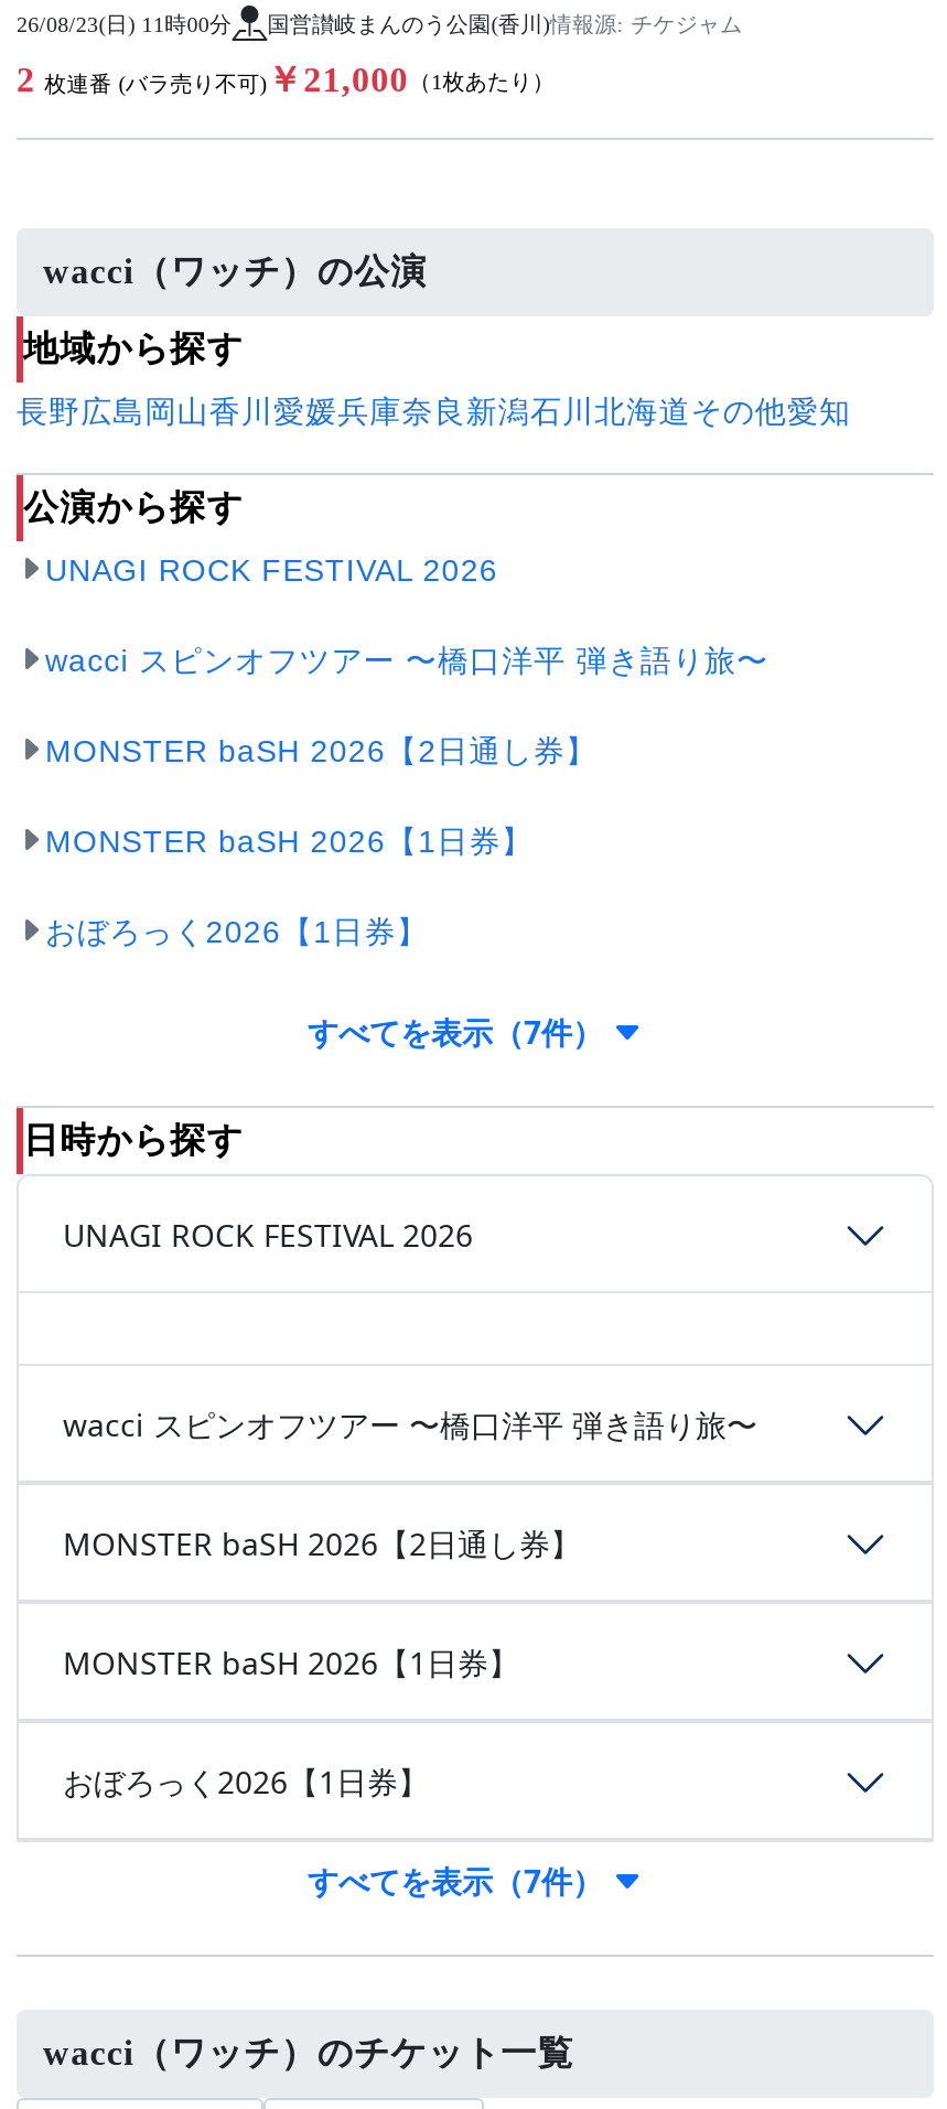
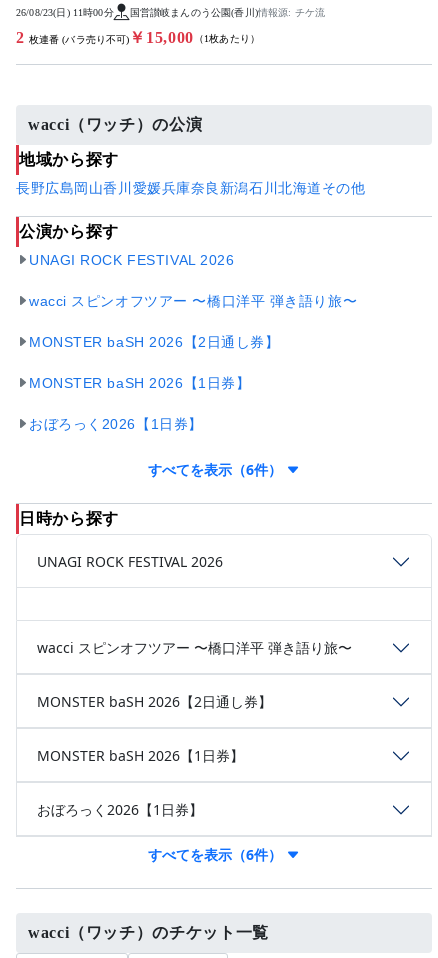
[267,11,743,36] 国営讃岐まんのう公園(香川)情報源: チケジャム -> [130,7,325,18] 国営讃岐まんのう公園(香川)情報源: チケ流
[17,61,555,99] 2 枚連番 (バラ売り不可)￥21,000（1枚あたり） -> [16,29,260,46] 2 枚連番 (バラ売り不可)￥15,000（1枚あたり）
[17,394,851,429] 長野広島岡山香川愛媛兵庫奈良新潟石川北海道その他愛知 -> [16,180,365,196] 長野広島岡山香川愛媛兵庫奈良新潟石川北海道その他
[308,1011,612,1053] すべてを表示（7件） -> [148,460,286,479] すべてを表示（6件）
[308,1860,612,1902] すべてを表示（7件） -> [148,845,286,864] すべてを表示（6件）

